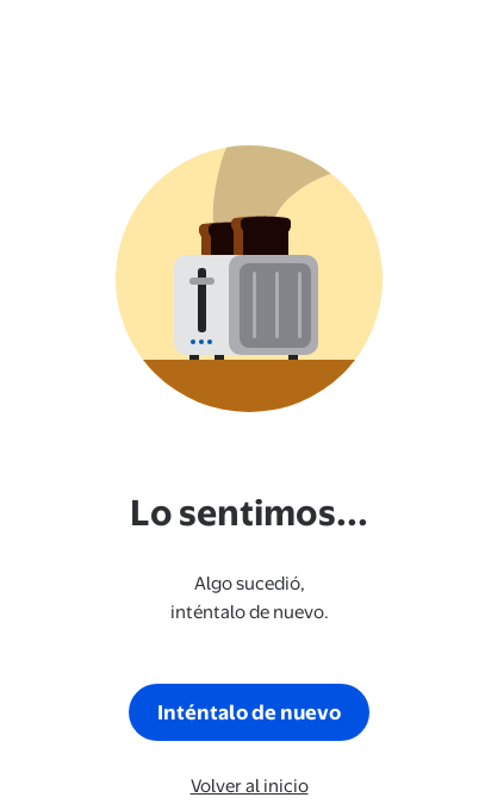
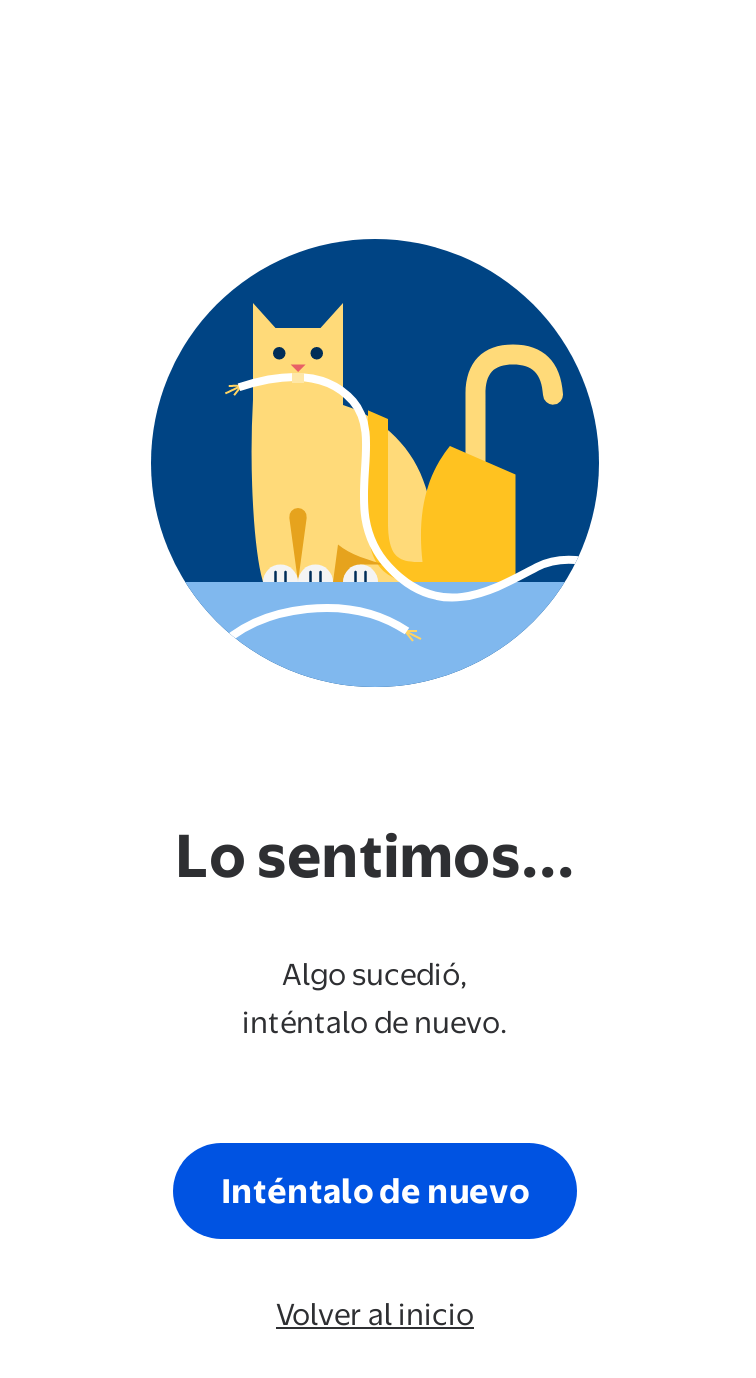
[116,145,383,413] [image] -> [149,237,601,689] [image]

